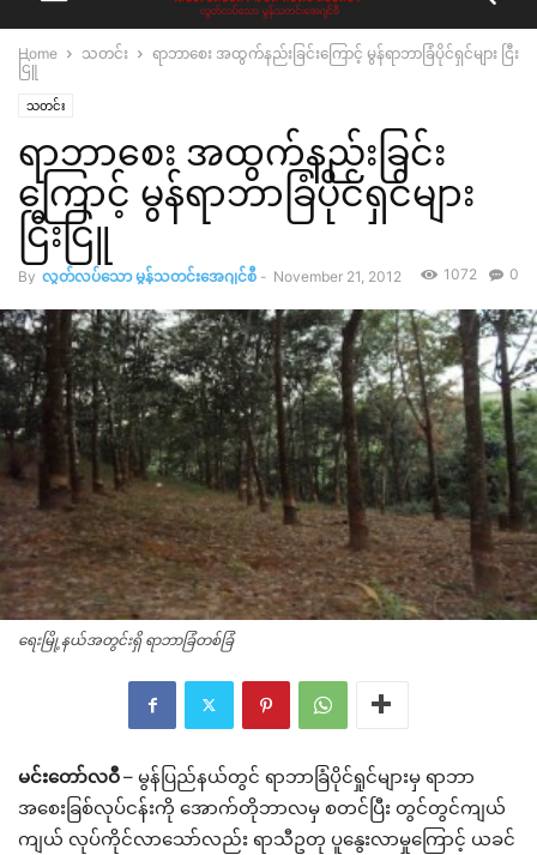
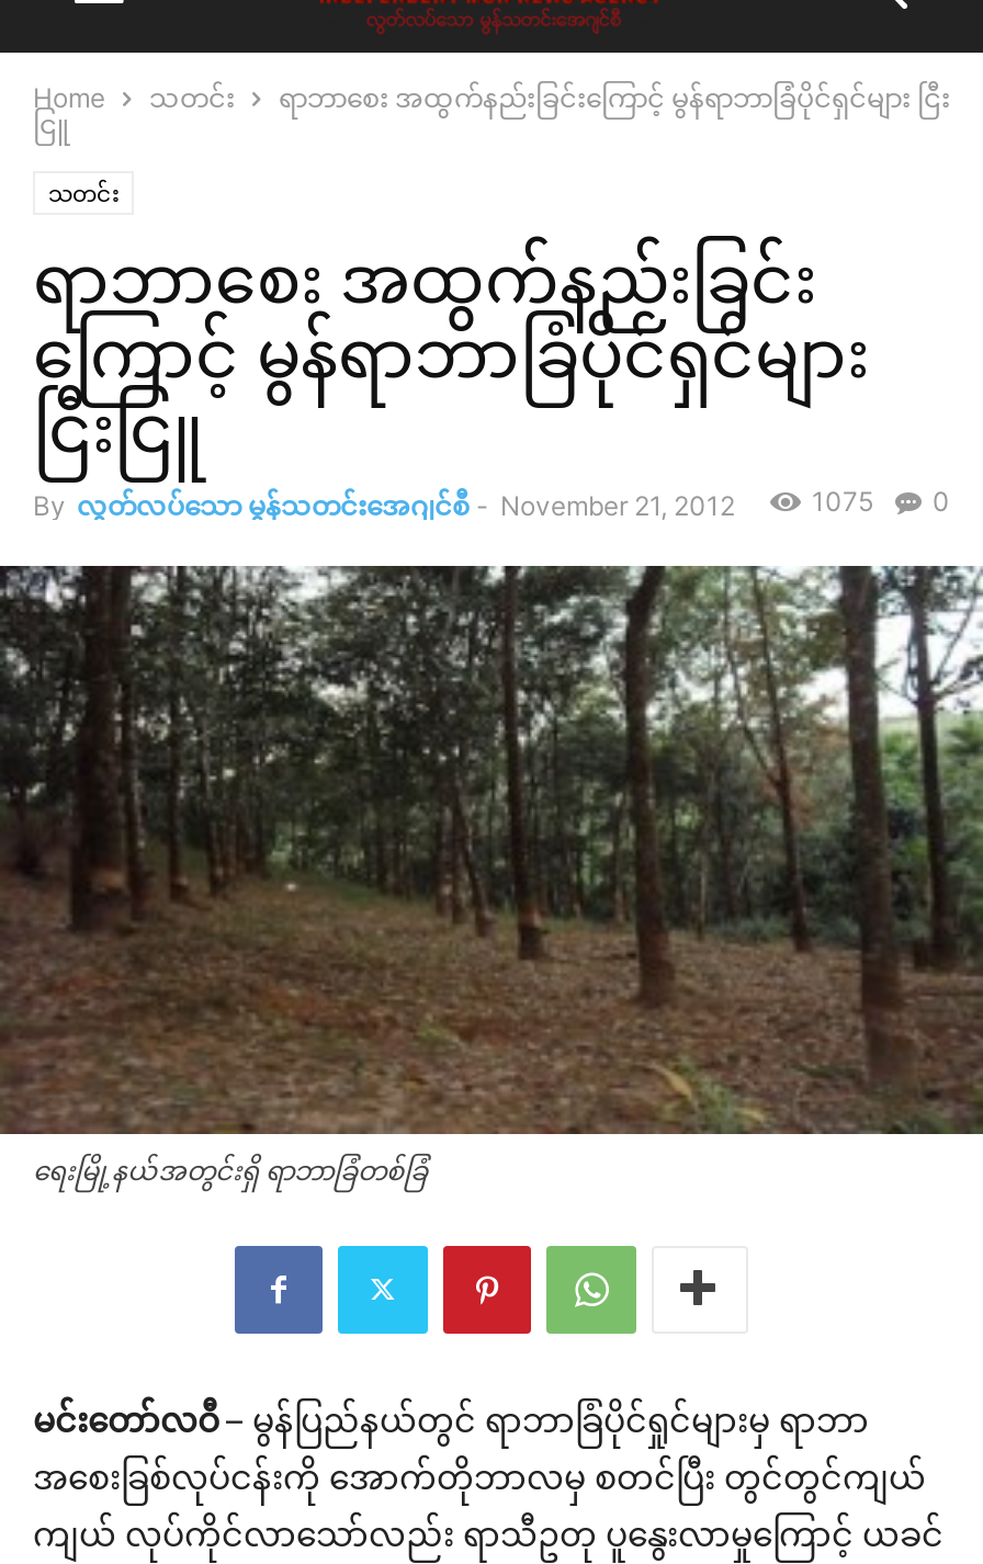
[444,265,519,283] 1072 0 -> [812,485,950,518] 1075 0

